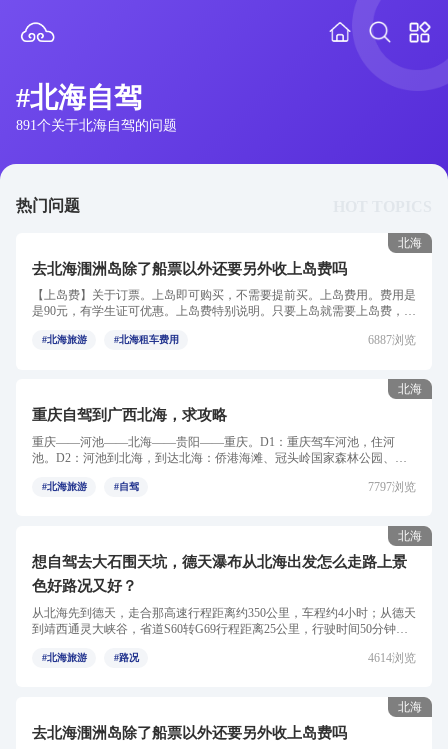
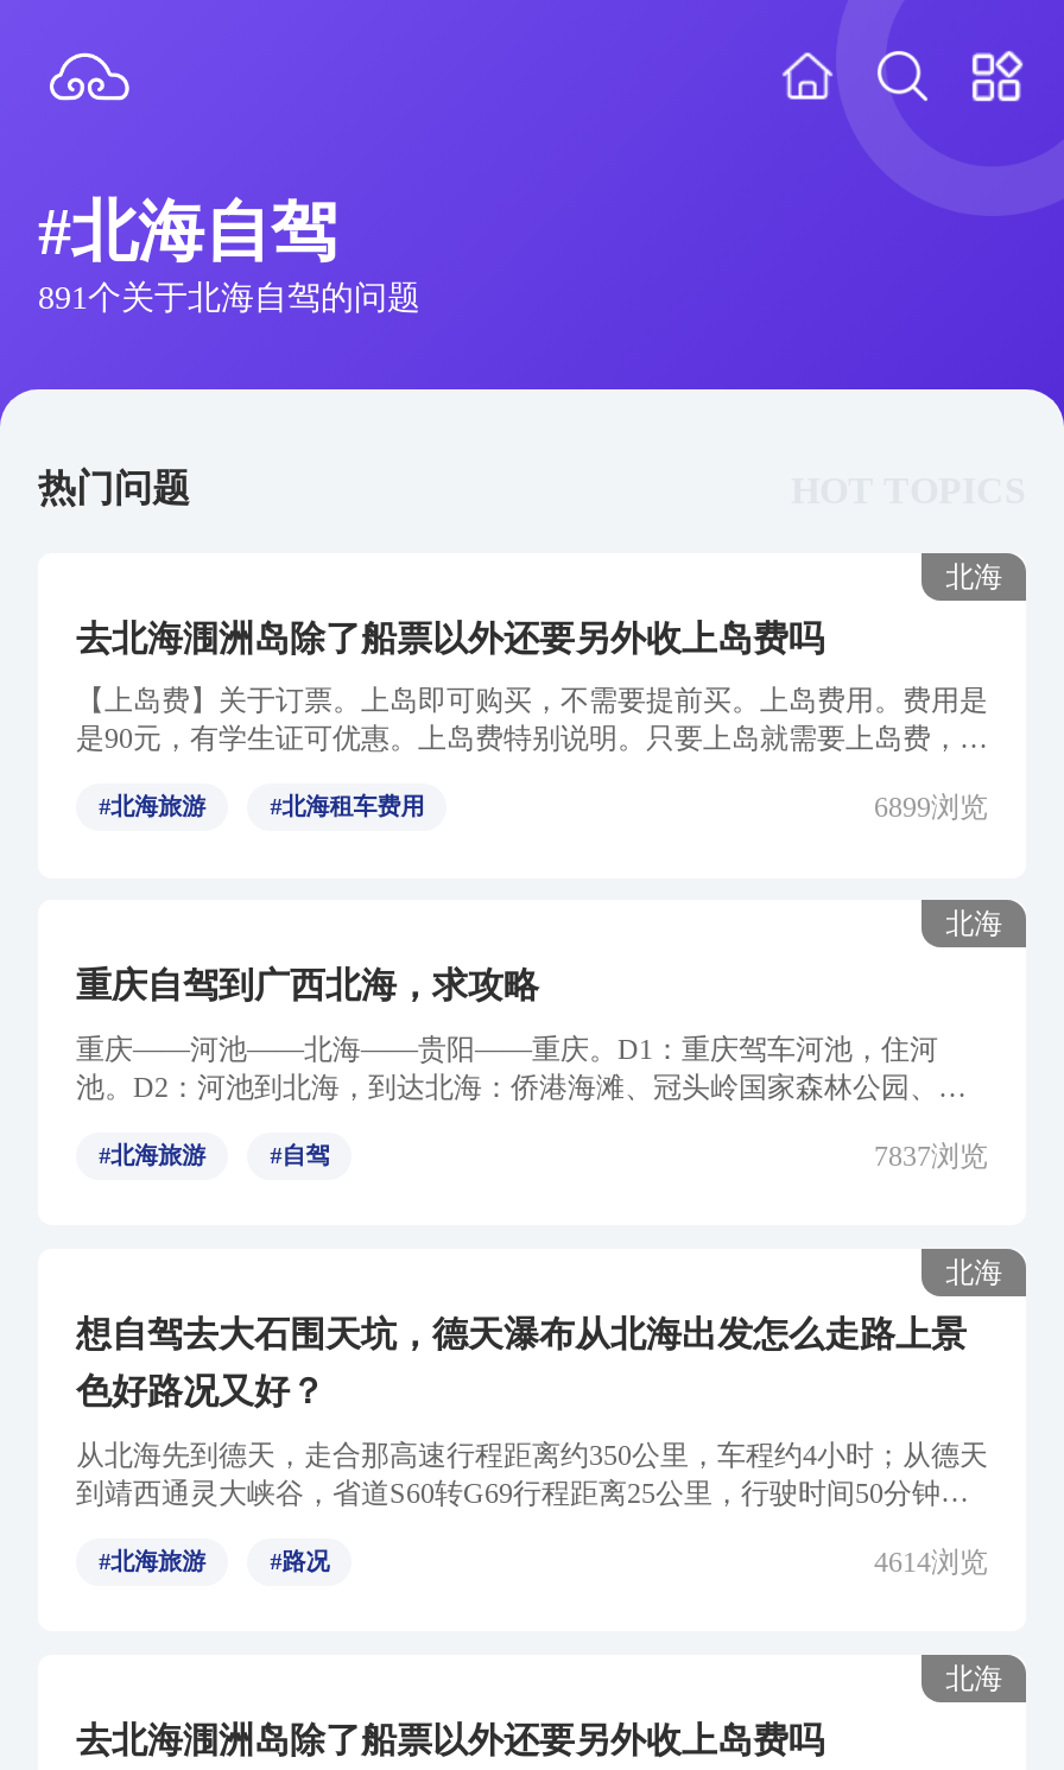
[368,333,416,347] 6887浏览 -> [874,792,988,825] 6899浏览
[368,480,416,494] 7797浏览 -> [874,1140,988,1173] 7837浏览

